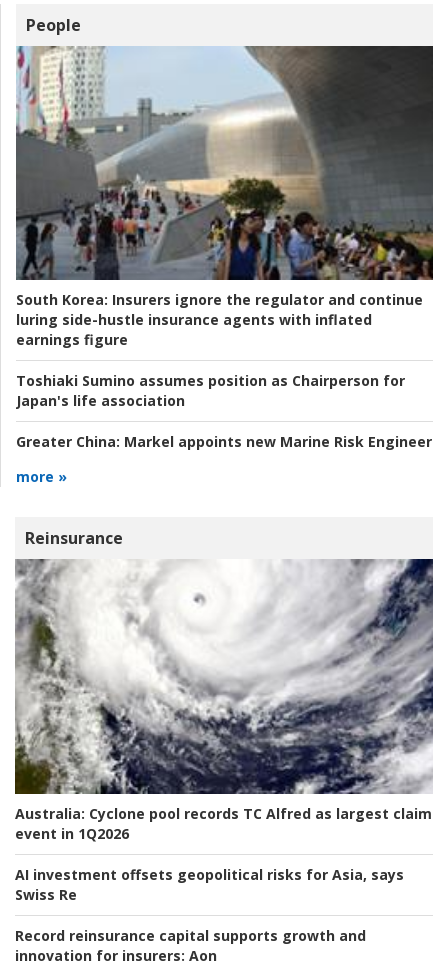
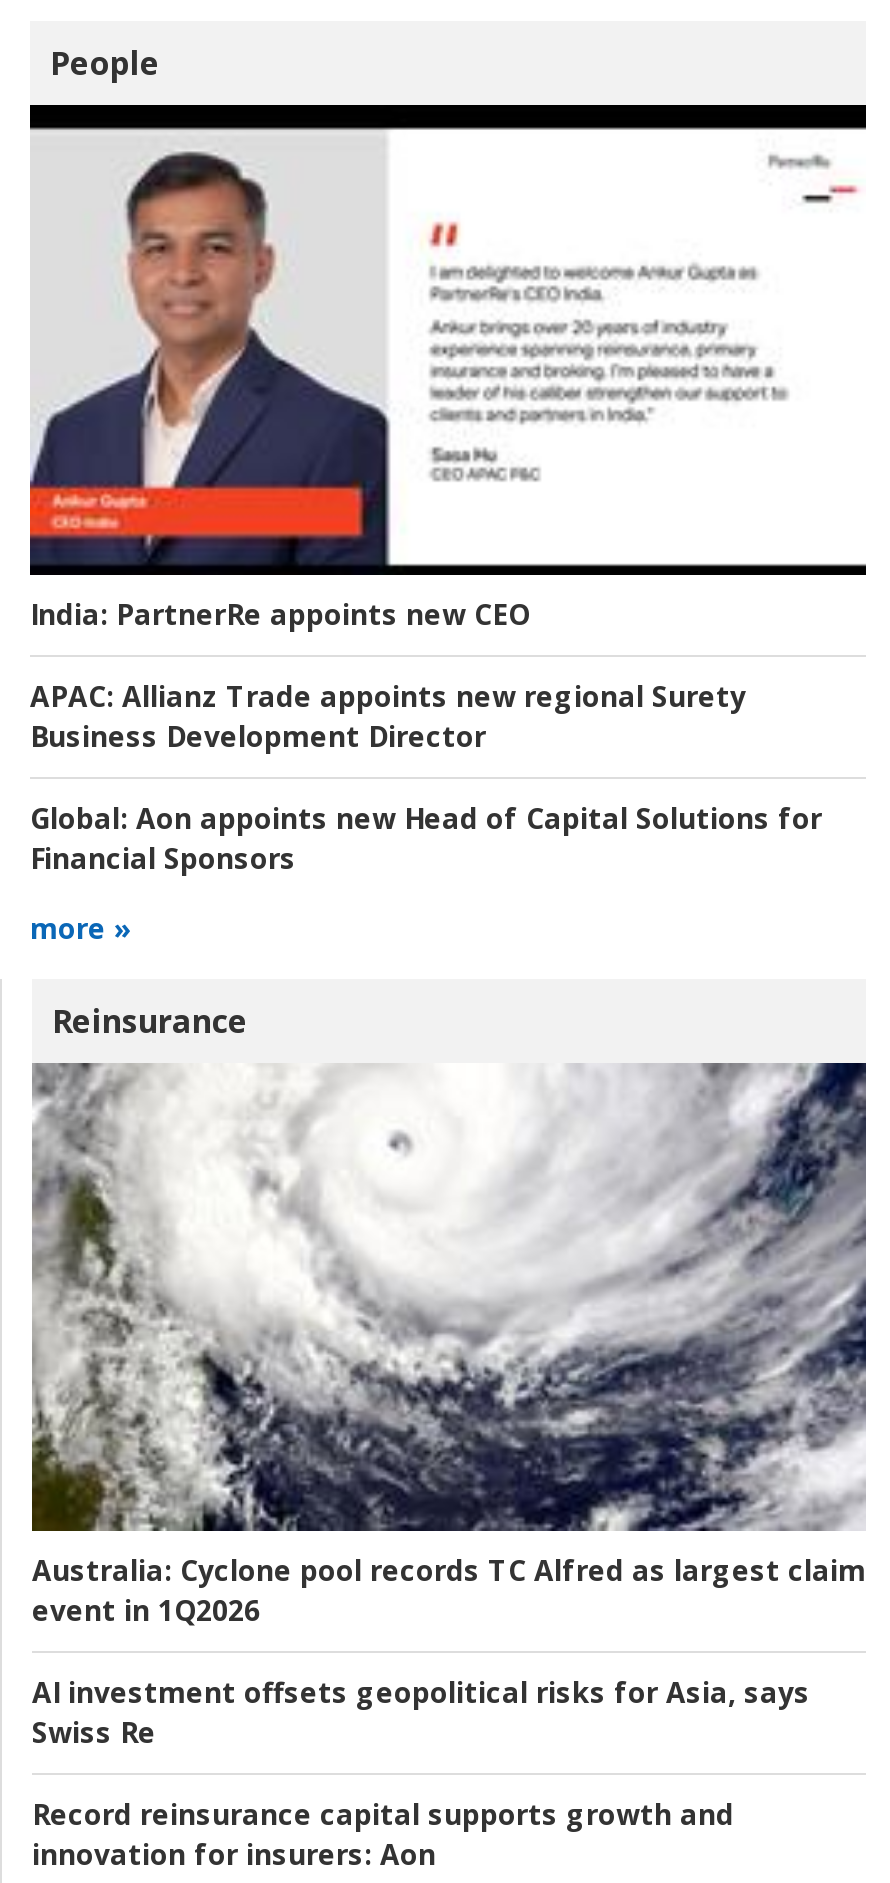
[15,45,434,349] [image] | South Korea: Insurers ignore the regulator and continue | luring side-hustle insurance agents with inflated | earnings figure -> [28,102,866,633] [image] | India: PartnerRe appoints new CEO
[16,371,405,410] Toshiaki Sumino assumes position as Chairperson for | Japan's life association -> [30,677,746,755] APAC: Allianz Trade appoints new regional Surety | Business Development Director
[16,432,432,451] Greater China: Markel appoints new Marine Risk Engineer -> [30,799,822,877] Global: Aon appoints new Head of Capital Solutions for | Financial Sponsors

